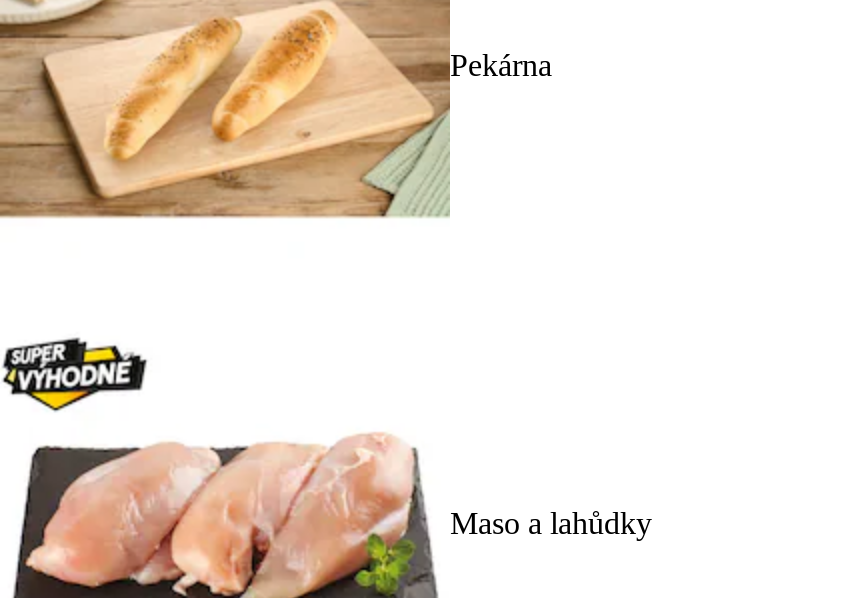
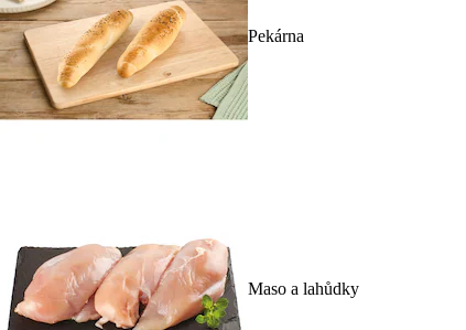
[6,336,148,412] [image] -> none

